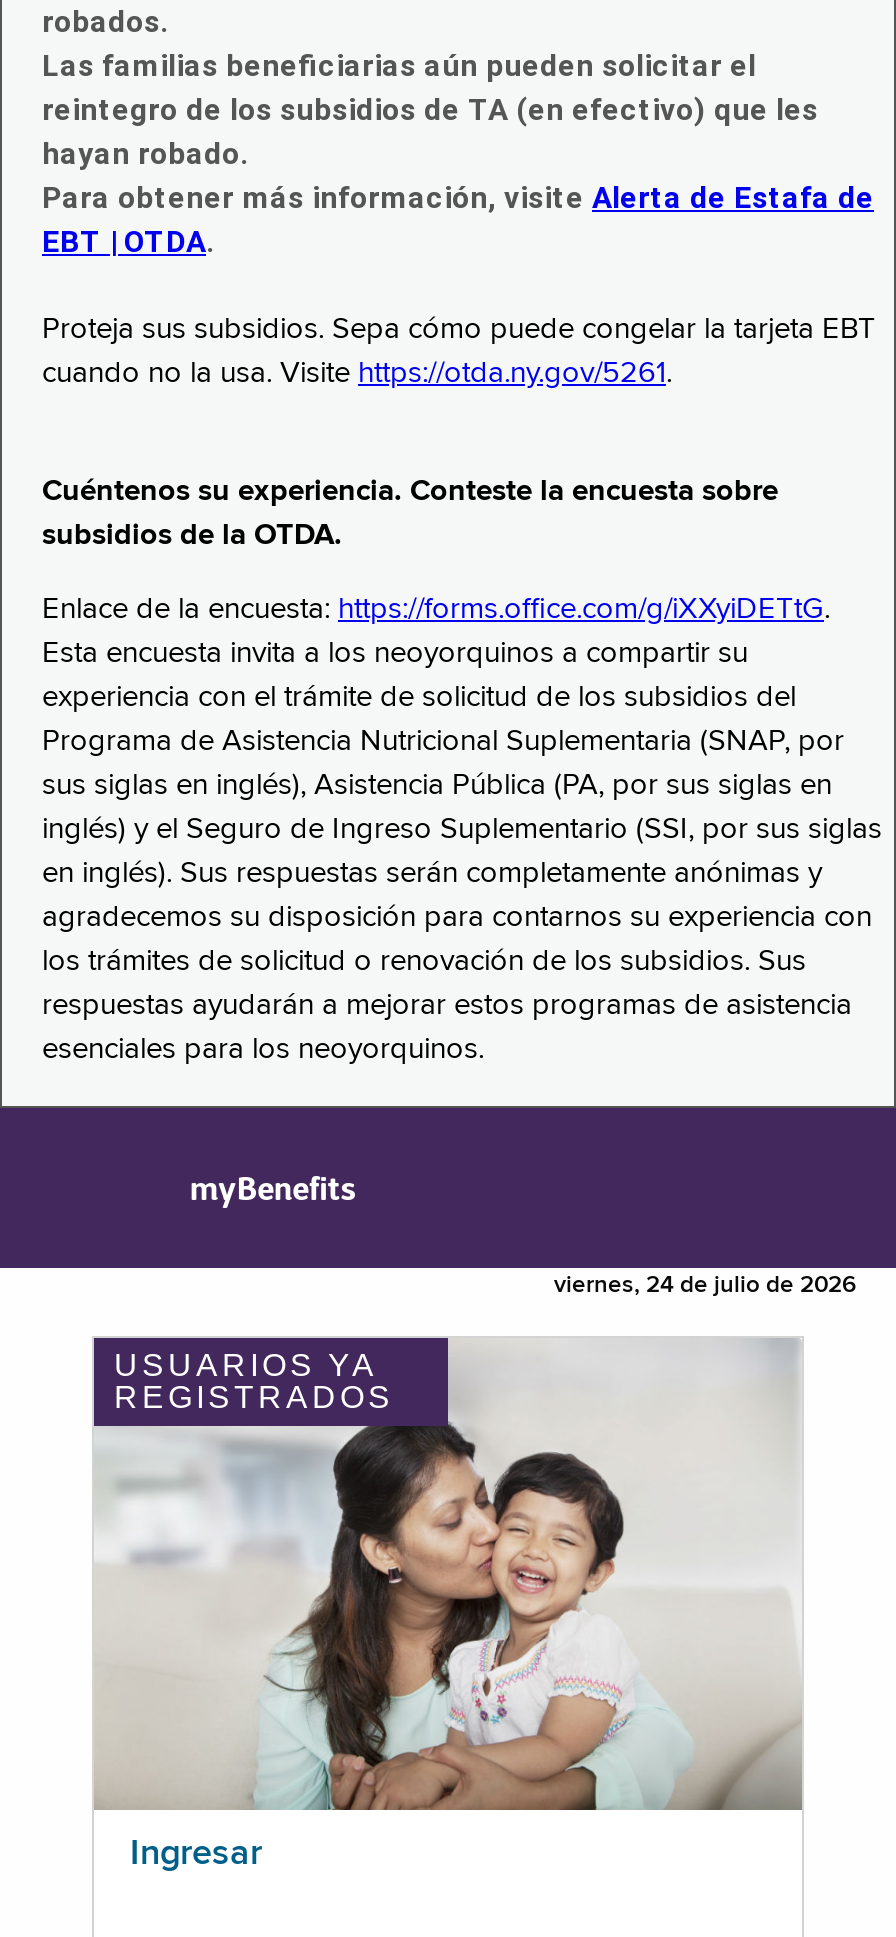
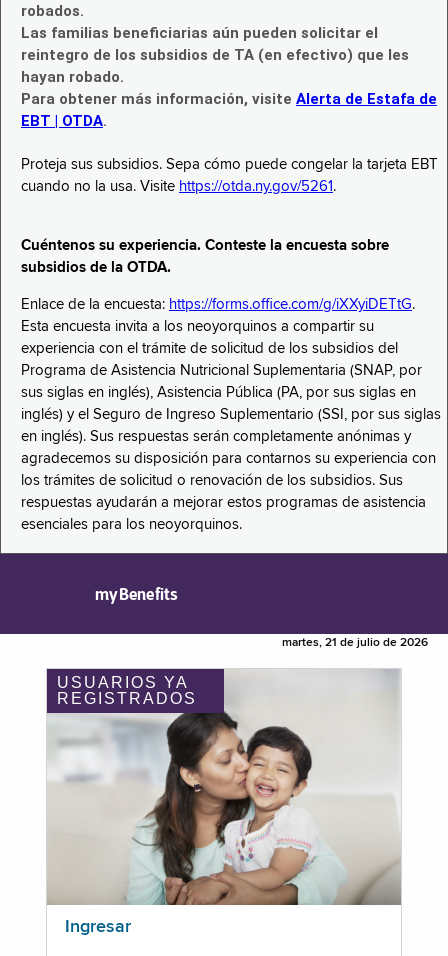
[554,1274,856,1298] viernes, 24 de julio de 2026 -> [282,637,428,649] martes, 21 de julio de 2026

